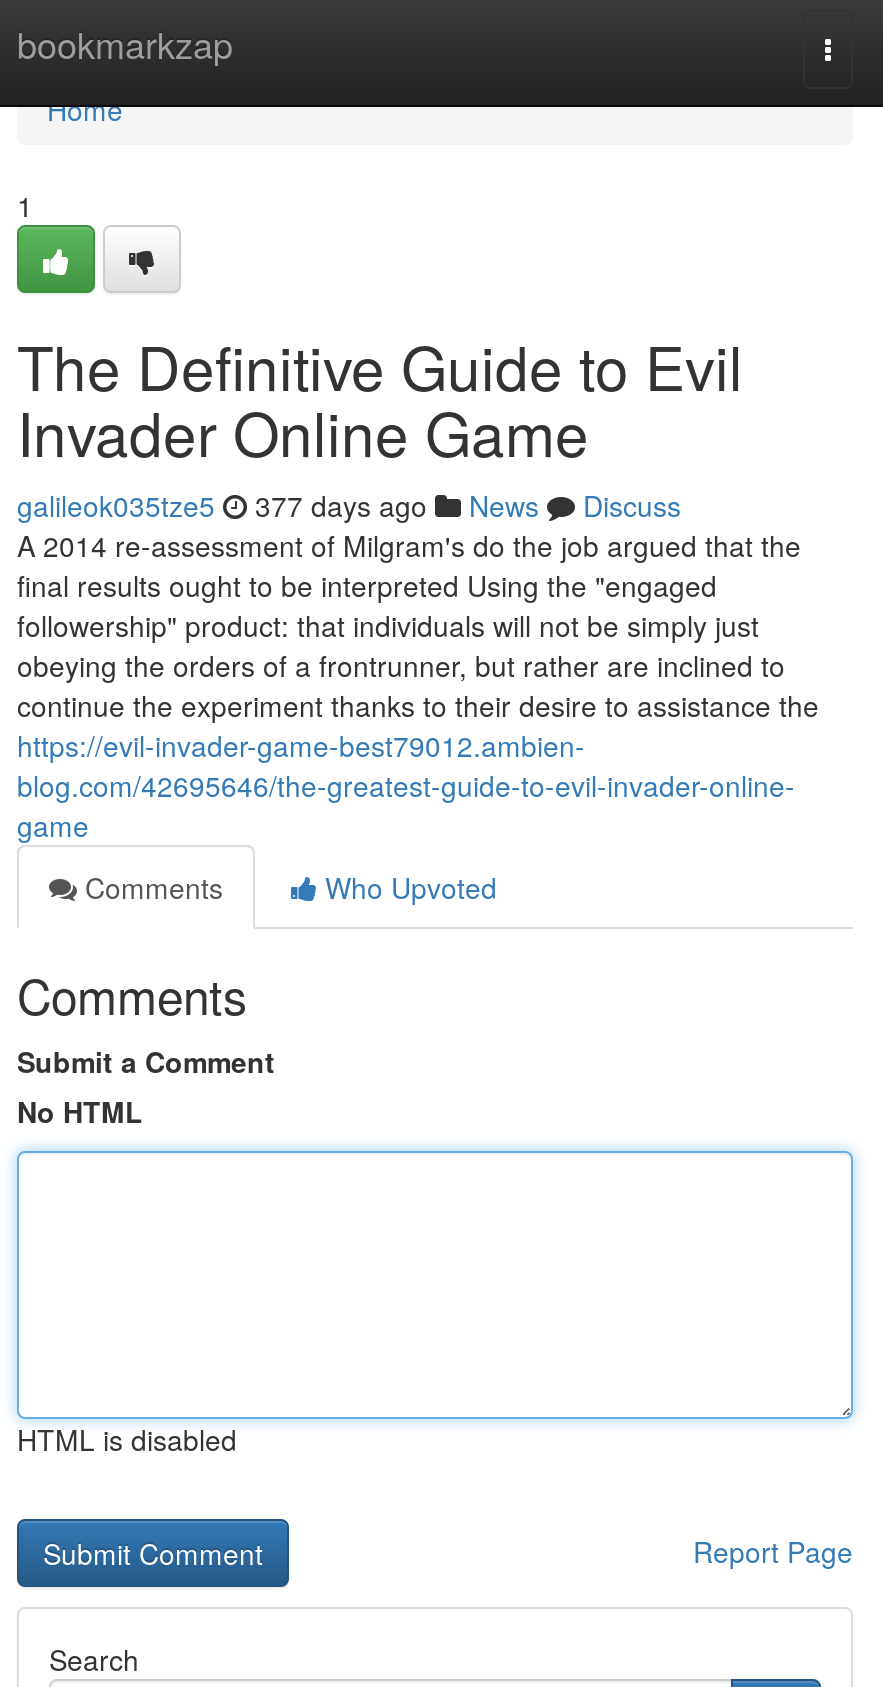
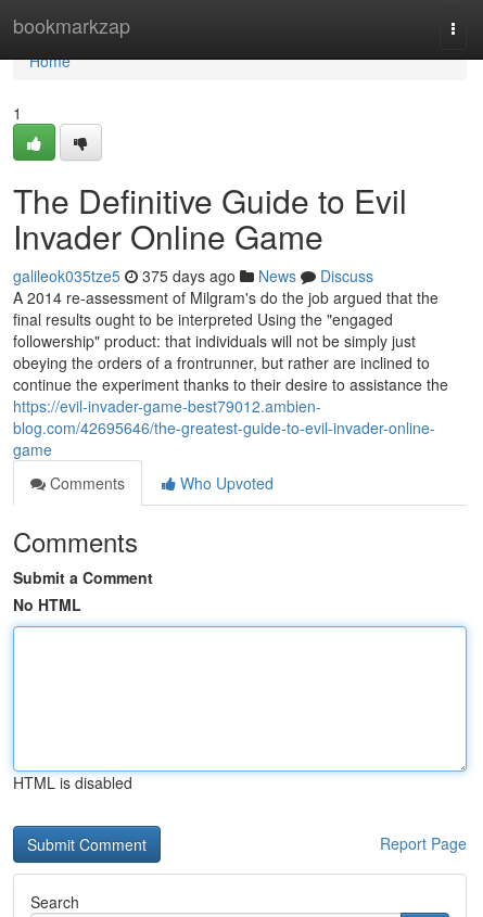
[17,485,681,525] galileok035tze5 377 days ago News Discuss -> [13,265,373,286] galileok035tze5 375 days ago News Discuss

